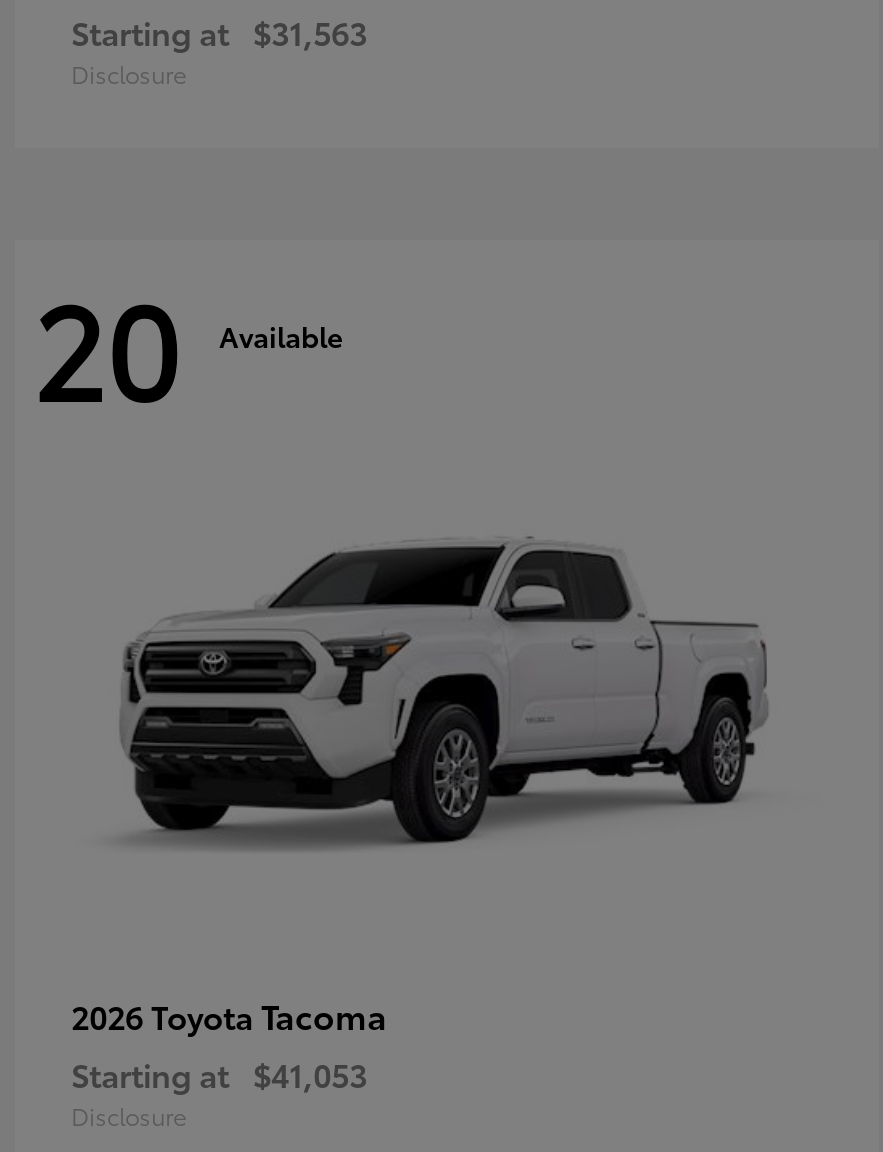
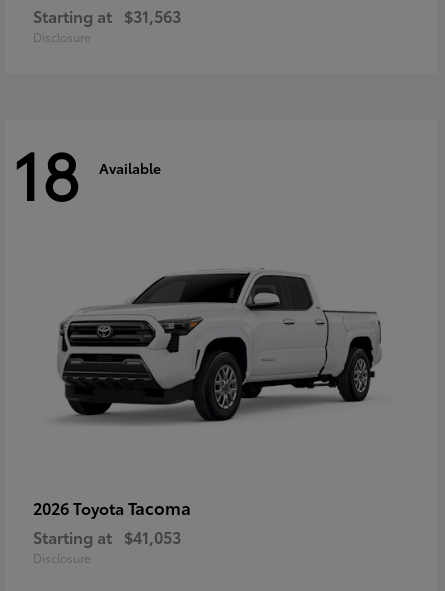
[31,253,343,437] 20 Available -> [13,126,161,218] 18 Available

